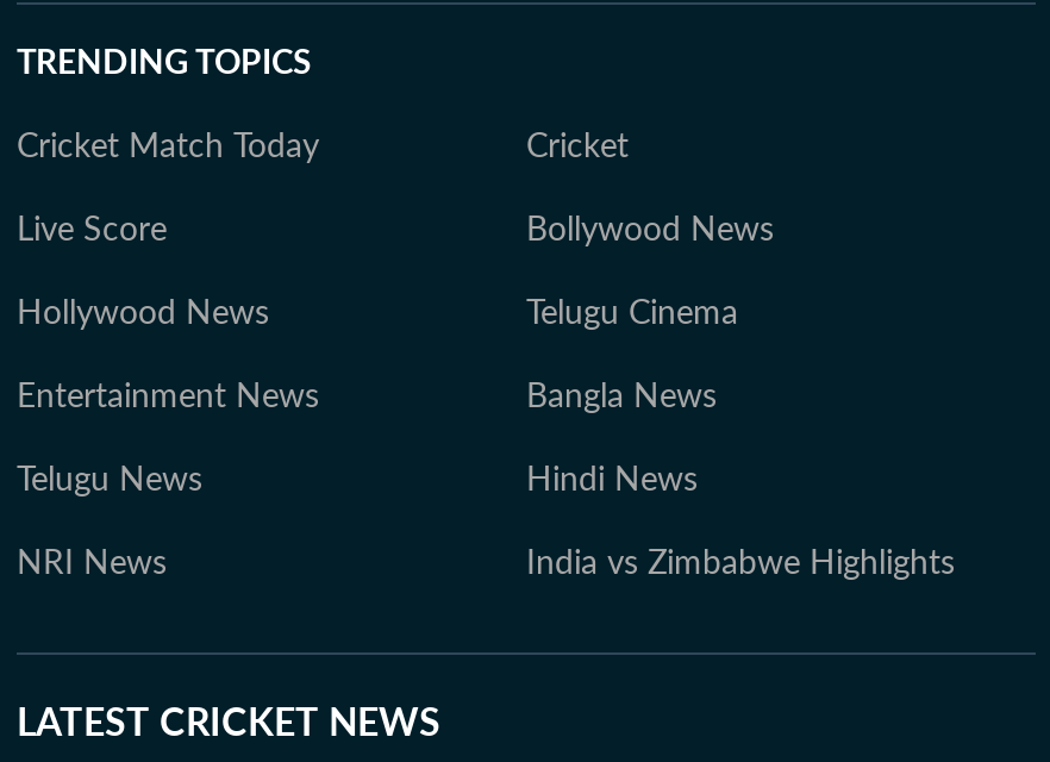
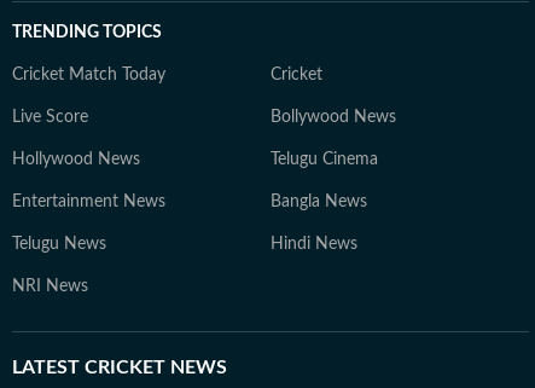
[526,547,955,580] India vs Zimbabwe Highlights -> none

